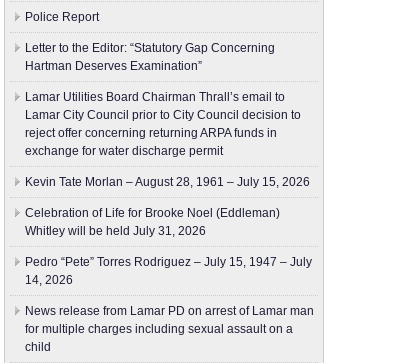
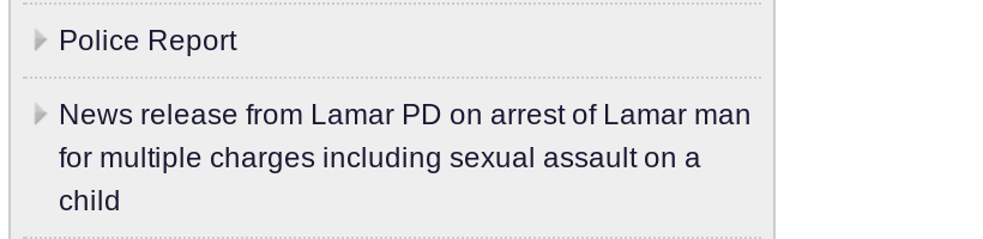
[25,41,312,287] Letter to the Editor: “Statutory Gap Concerning | Hartman Deserves Examination” | Lamar Utilities Board Chairman Thrall’s email to | Lamar City Council prior to City Council decision to | reject offer concerning returning ARPA funds in | exchange for water discharge permit | Kevin Tate Morlan – August 28, 1961 – July 15, 2026 | Celebration of Life for Brooke Noel (Eddleman) | Whitley will be held July 31, 2026 | Pedro “Pete” Torres Rodriguez – July 15, 1947 – July | 14, 2026 -> none

